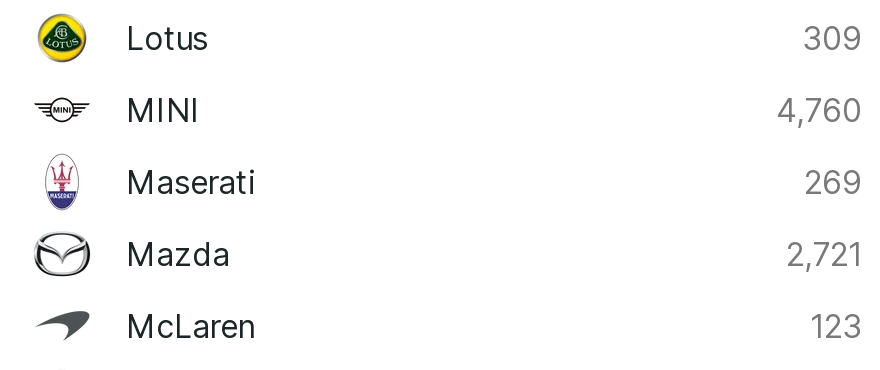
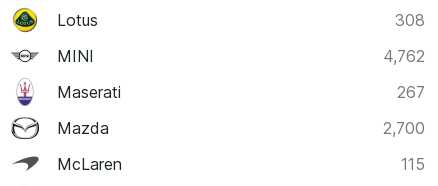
[802,17,862,57] 309 -> [395,9,425,29] 308
[776,89,862,129] 4,760 -> [383,45,425,65] 4,762
[804,161,862,201] 269 -> [397,81,425,101] 267
[786,233,862,273] 2,721 -> [383,117,425,137] 2,700
[810,305,862,345] 123 -> [401,153,425,173] 115

